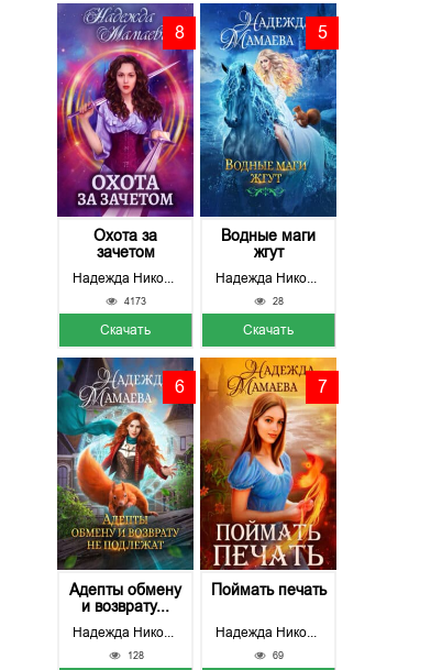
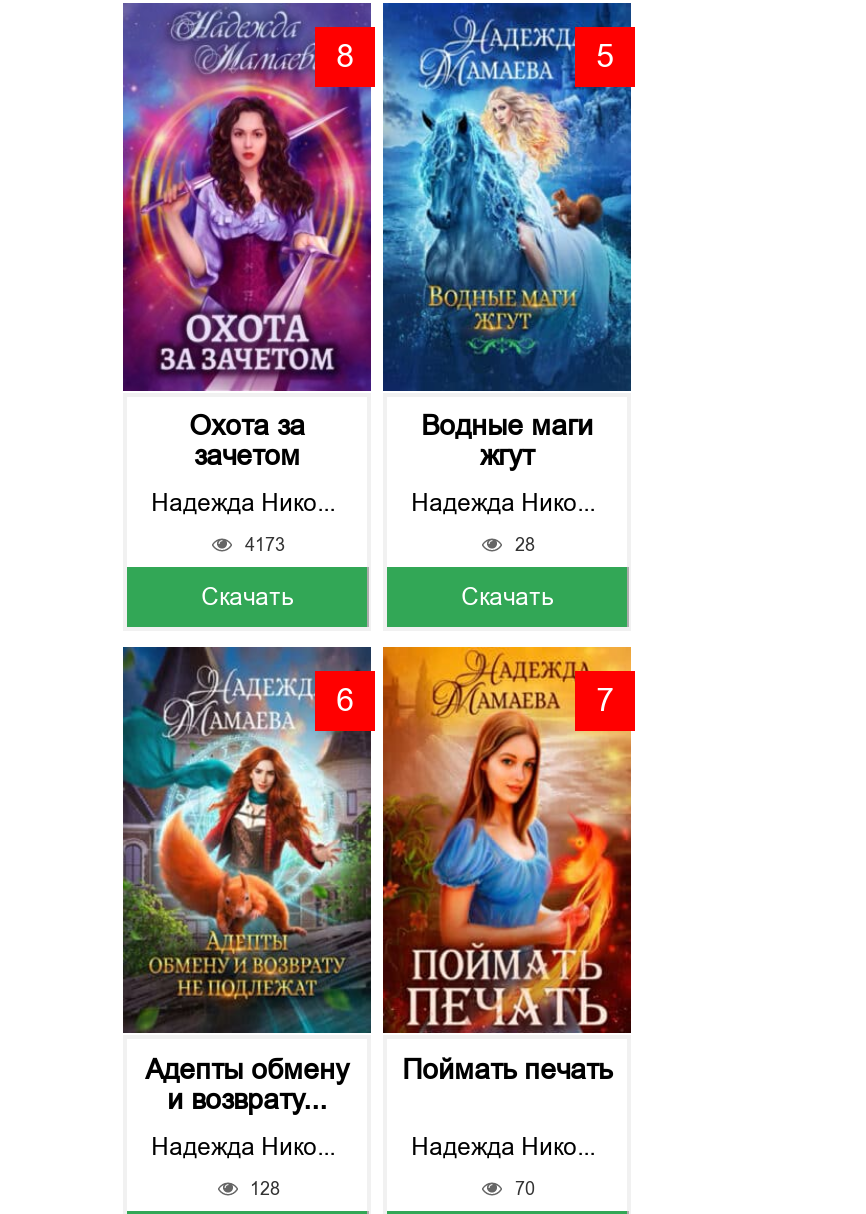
[273,650,284,661] 69 -> [515,1178,535,1198] 70

